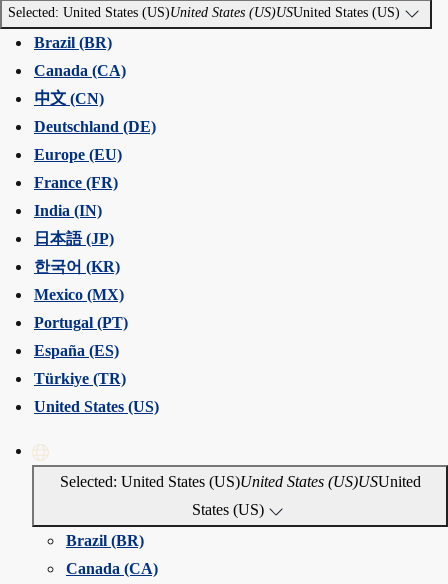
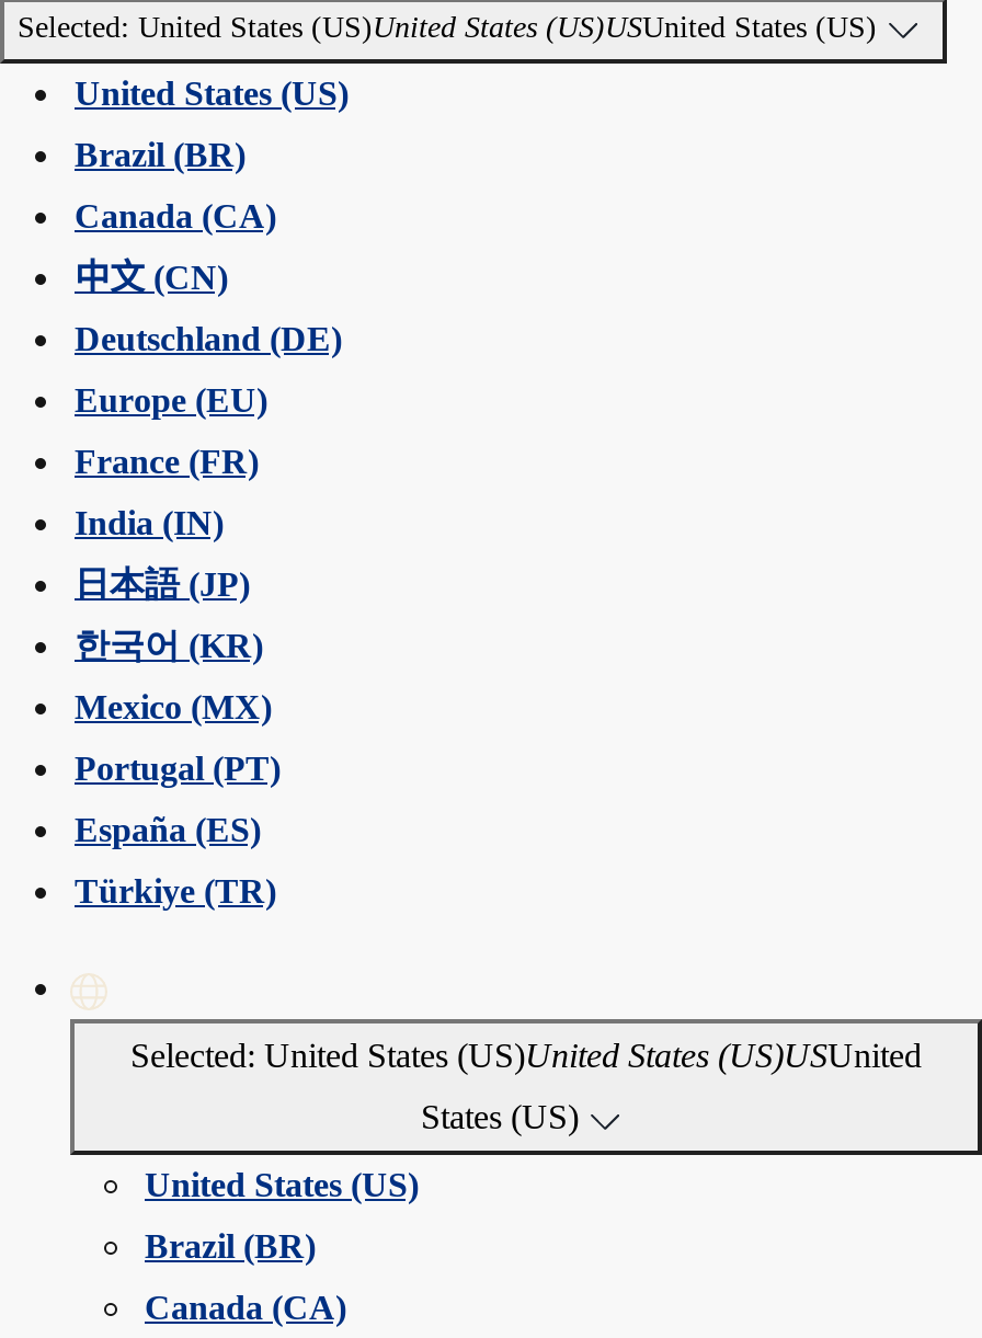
none -> [75,75,349,112] United States (US)
[34,398,159,415] United States (US) -> none
none -> [145,1167,419,1204] United States (US)

